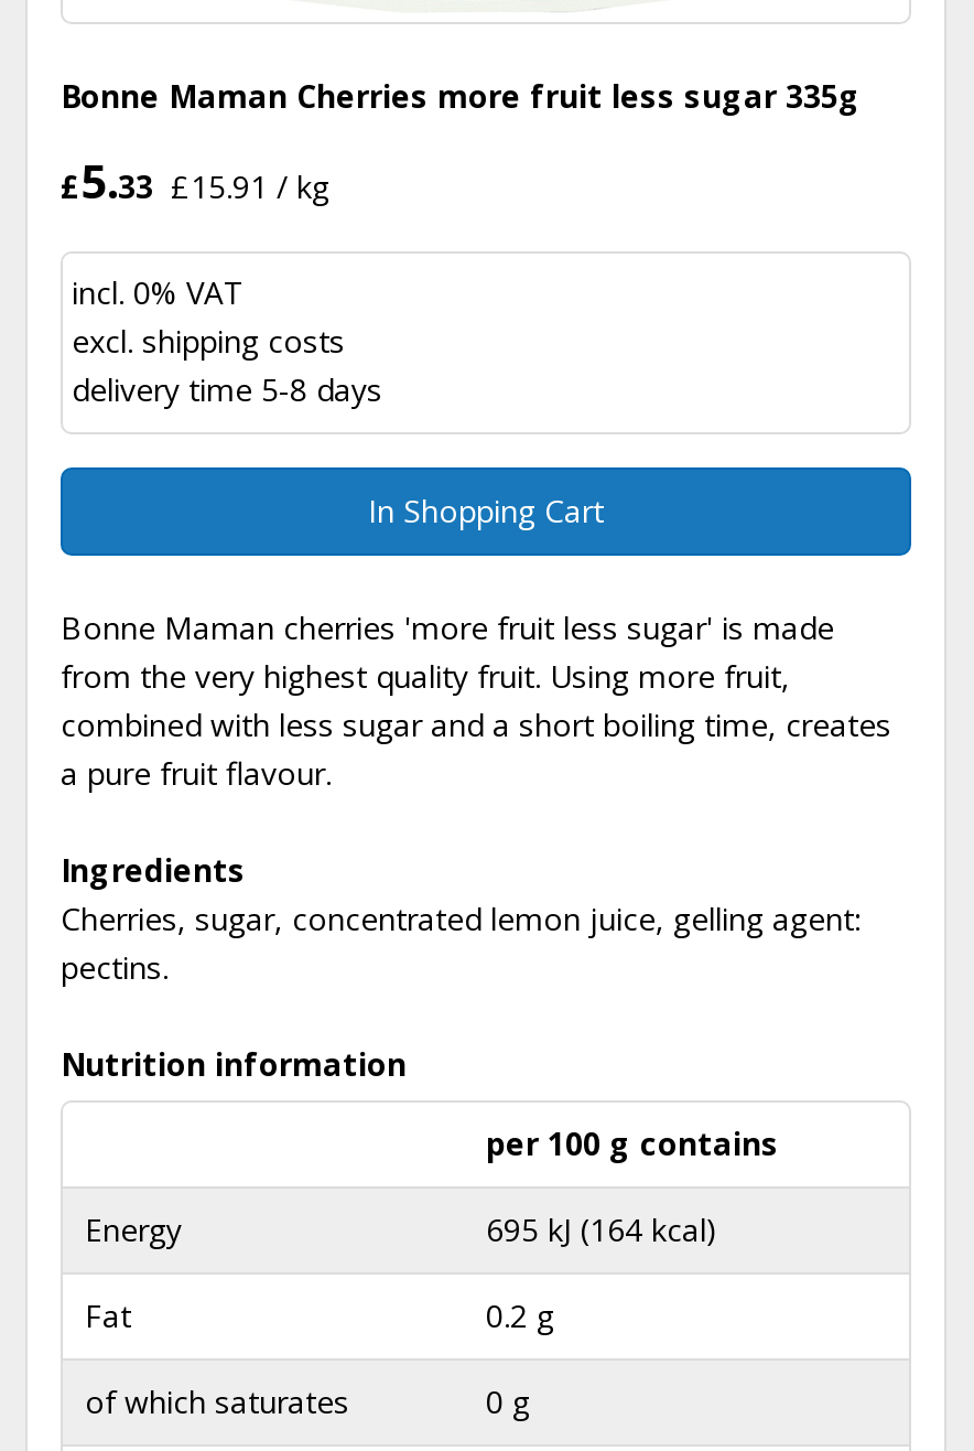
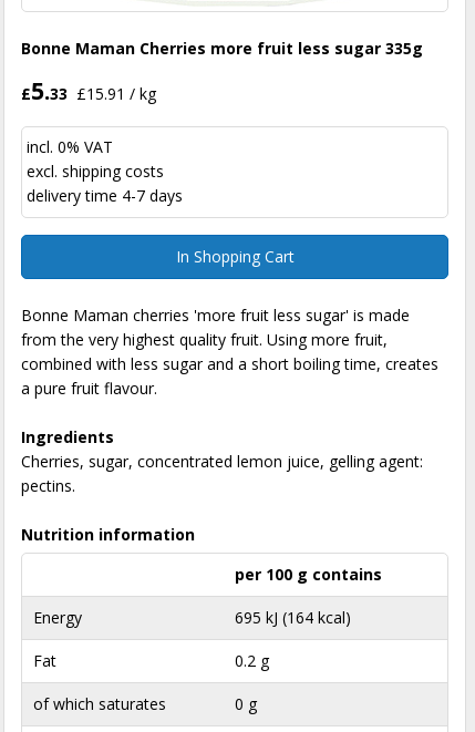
[72,368,382,410] delivery time 5-8 days -> [27,185,183,206] delivery time 4-7 days

